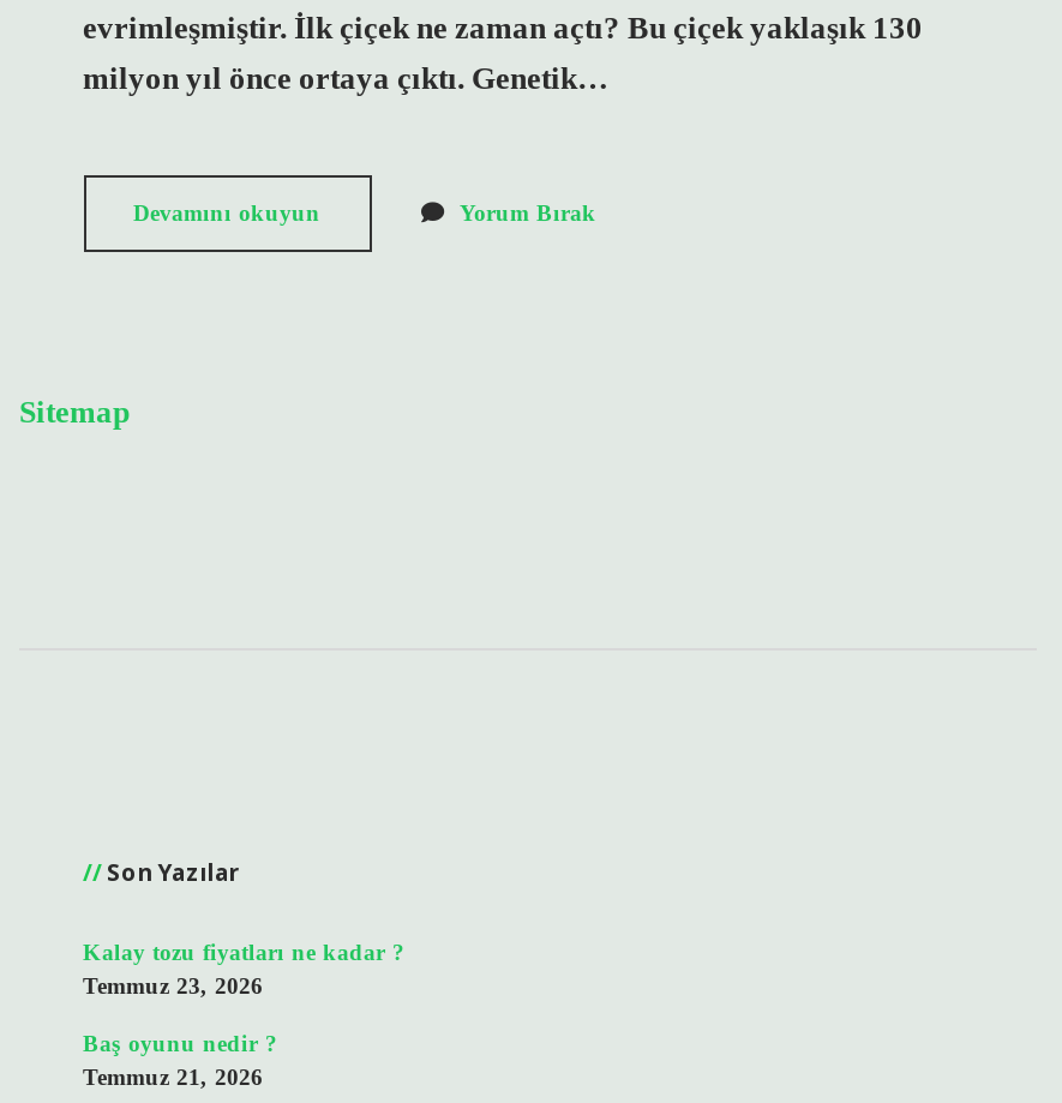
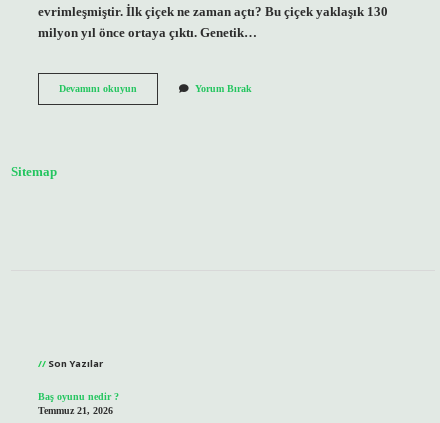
[83,939,404,999] Kalay tozu fiyatları ne kadar ? | Temmuz 23, 2026 -> none

